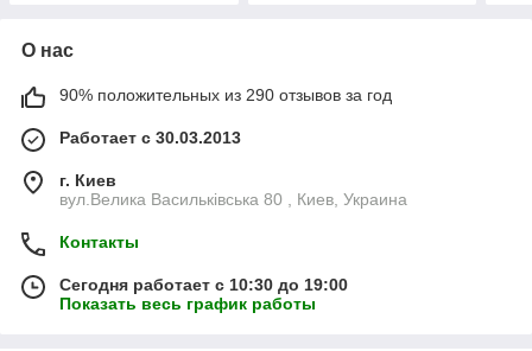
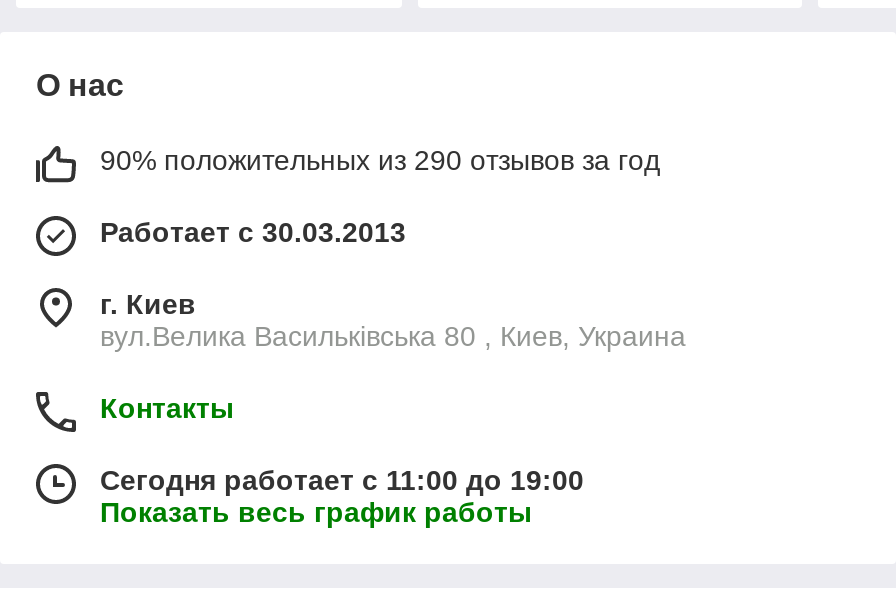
[59,276,348,295] Сегодня работает с 10:30 до 19:00 -> [100,465,584,497] Сегодня работает с 11:00 до 19:00

